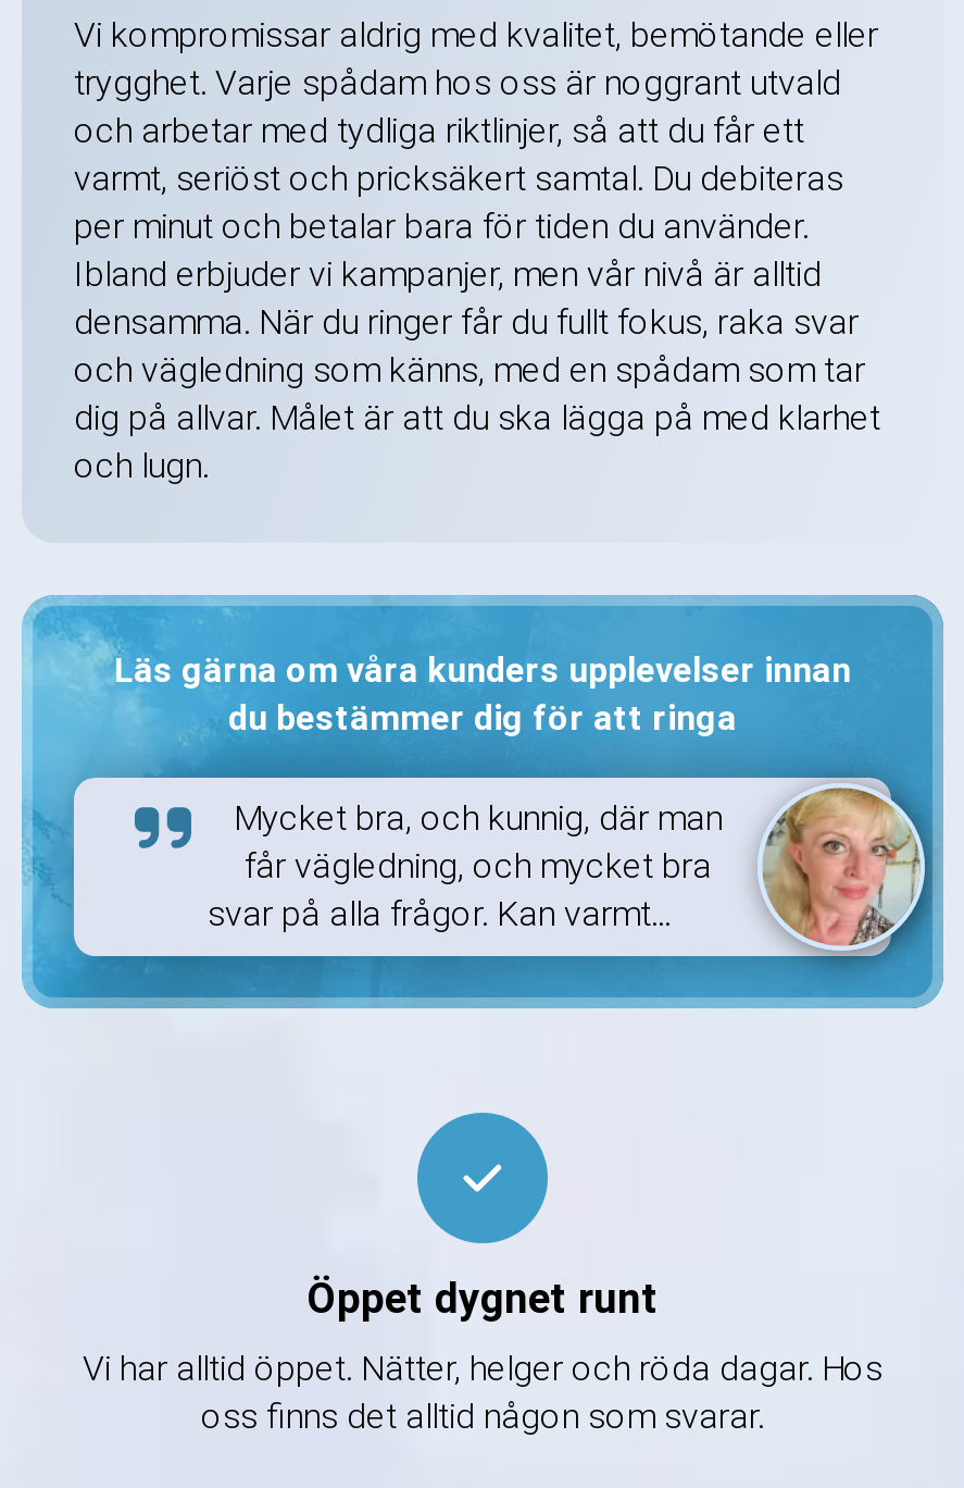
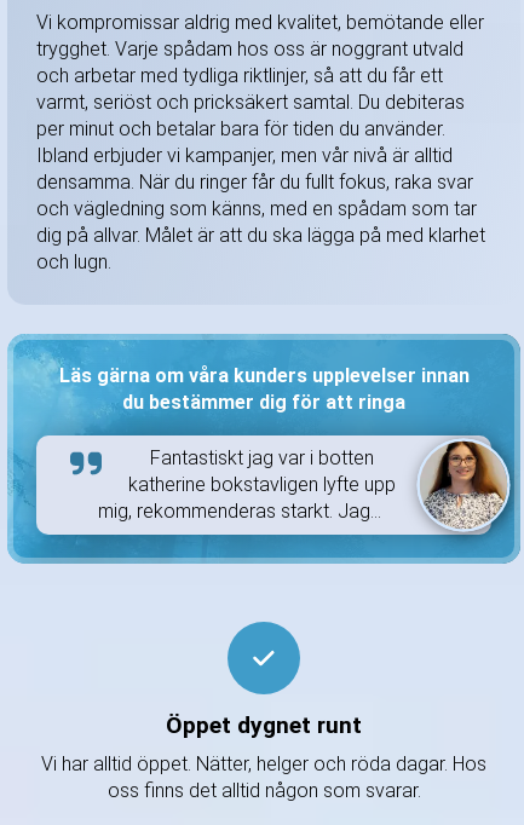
[208,786,919,945] [image] | Mycket bra, och kunnig, där man | får vägledning, och mycket bra | svar på alla frågor. Kan varmt... -> [98,440,506,529] [image] | Fantastiskt jag var i botten | katherine bokstavligen lyfte upp | mig, rekommenderas starkt. Jag...

